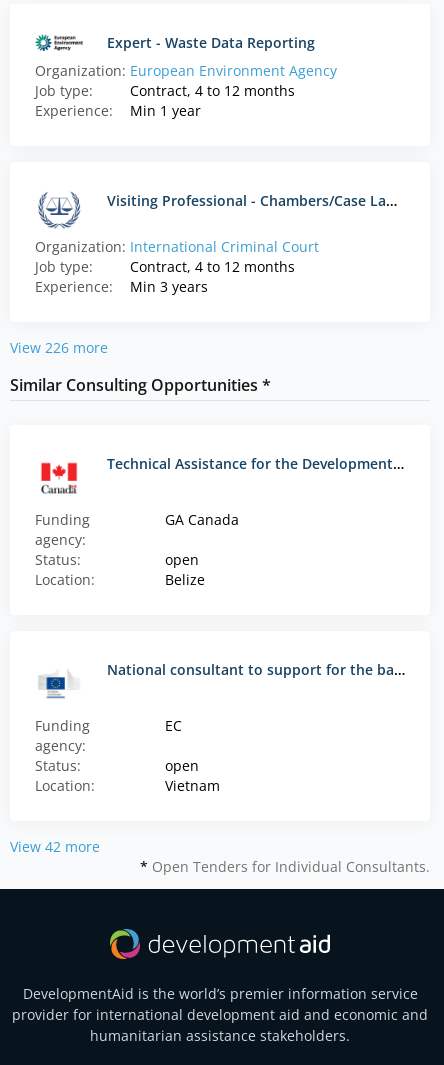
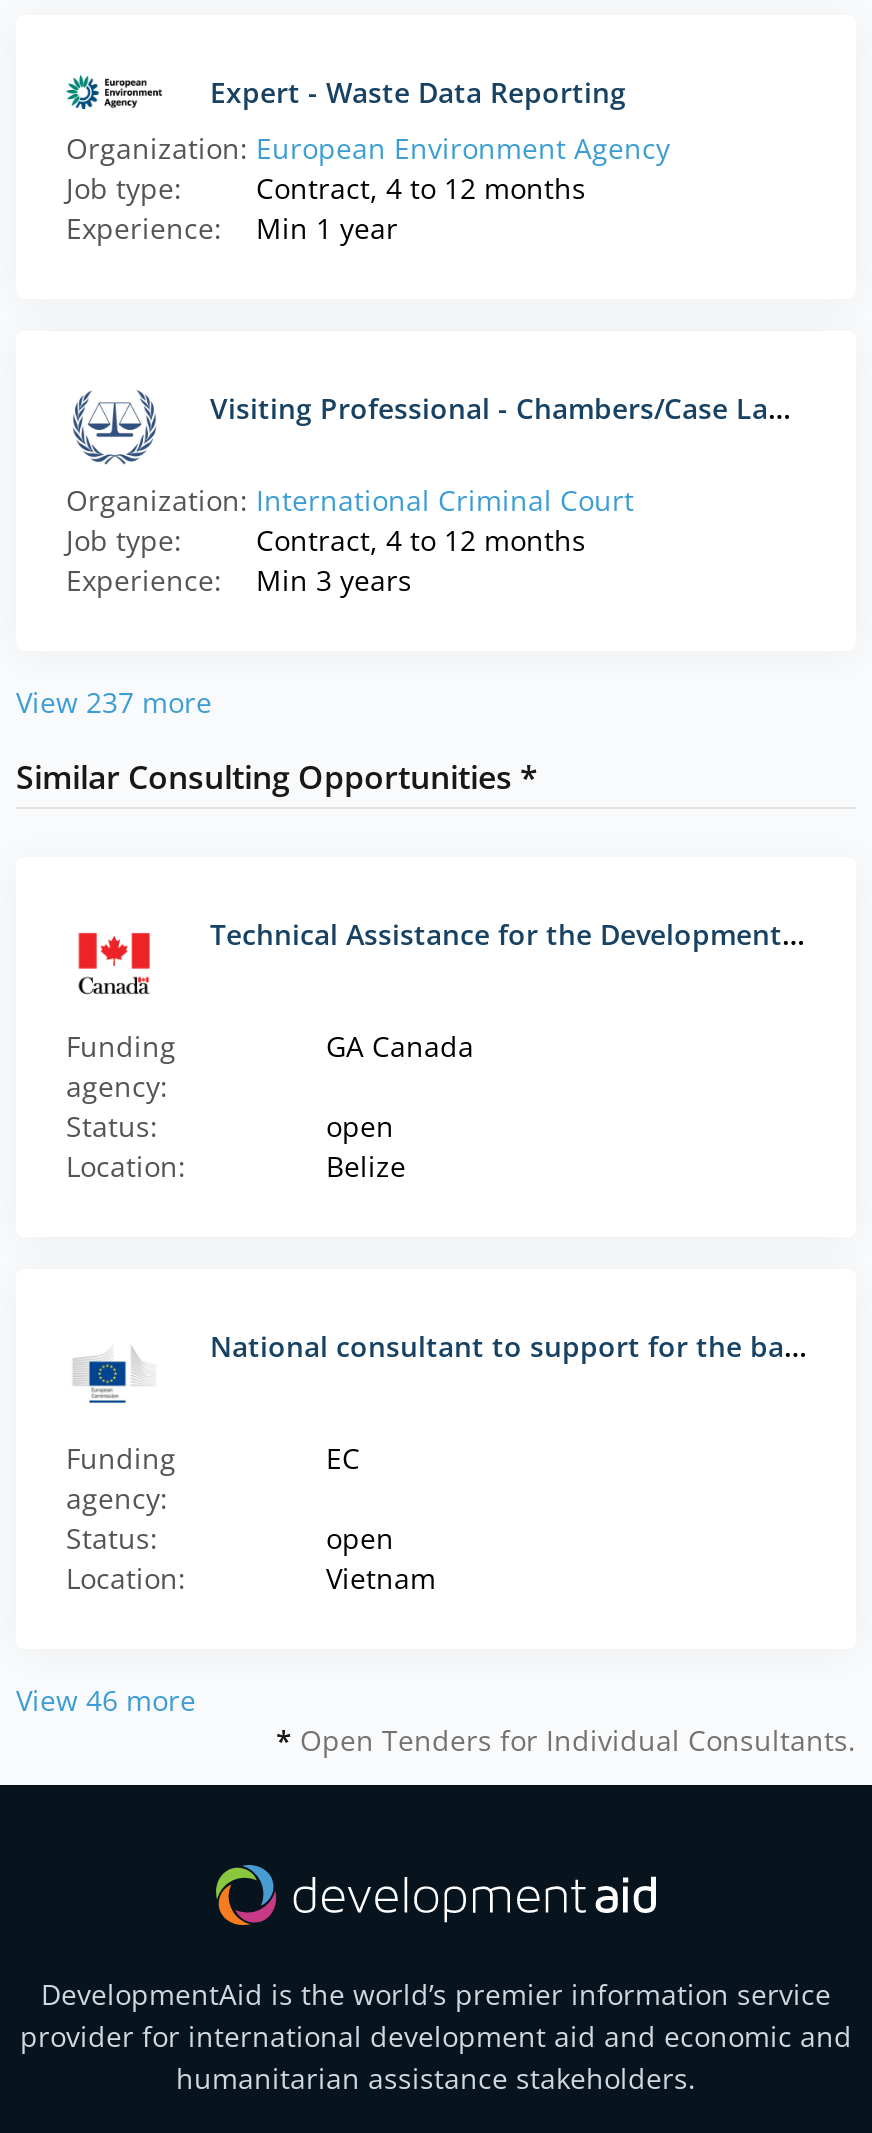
[10,338,108,357] View 226 more -> [16,682,212,720] View 237 more
[10,837,100,856] View 42 more -> [16,1680,196,1718] View 46 more

